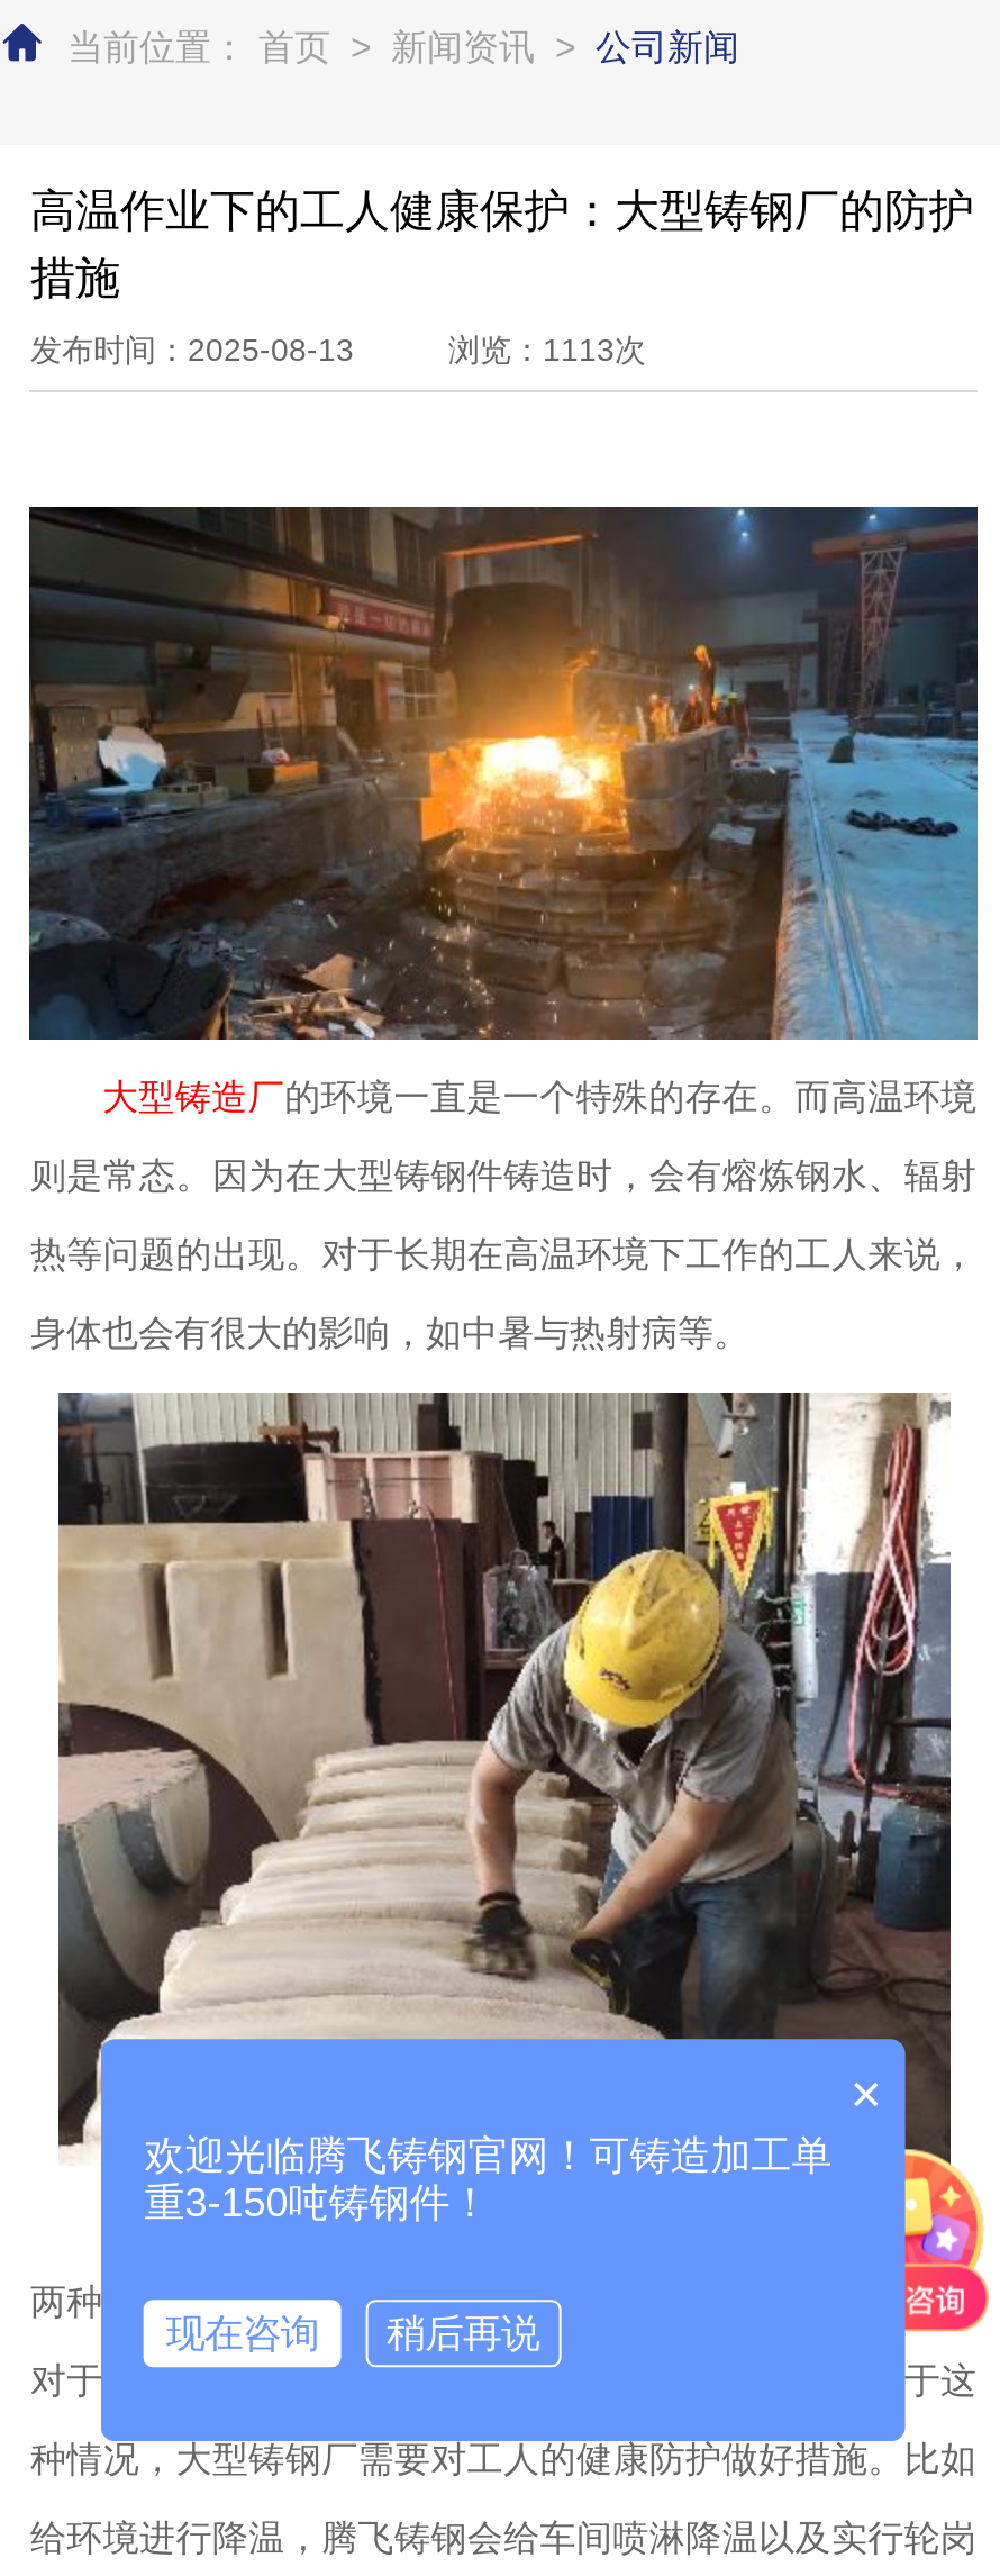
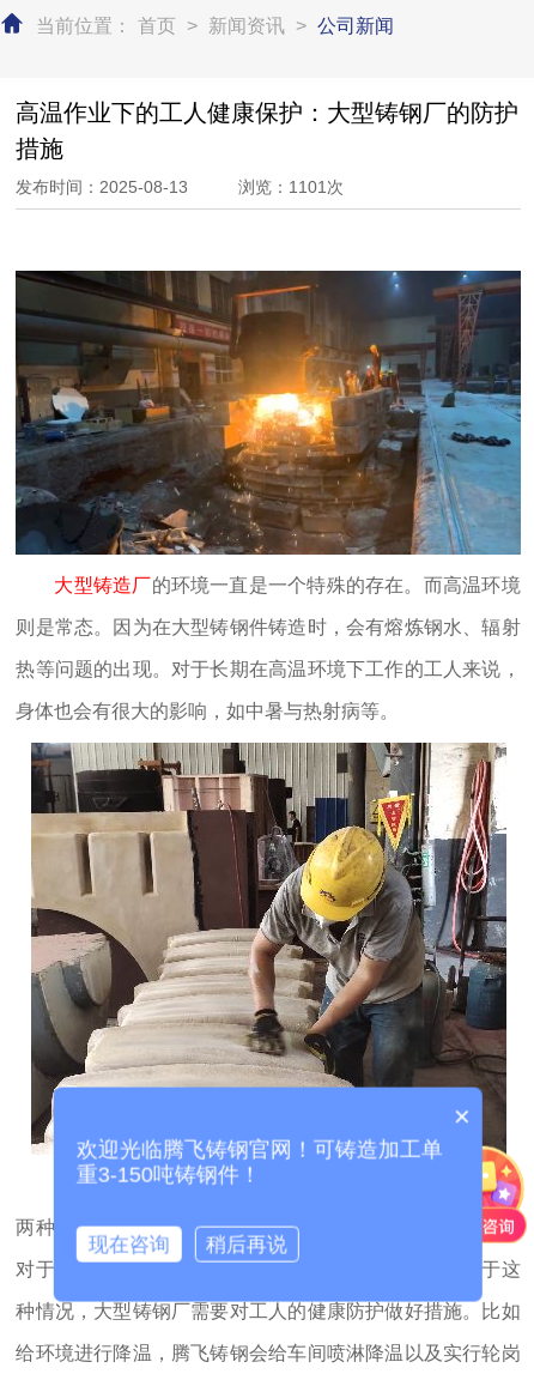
[30,331,646,367] 发布时间：2025-08-13 浏览：1113次 -> [16,177,344,196] 发布时间：2025-08-13 浏览：1101次

